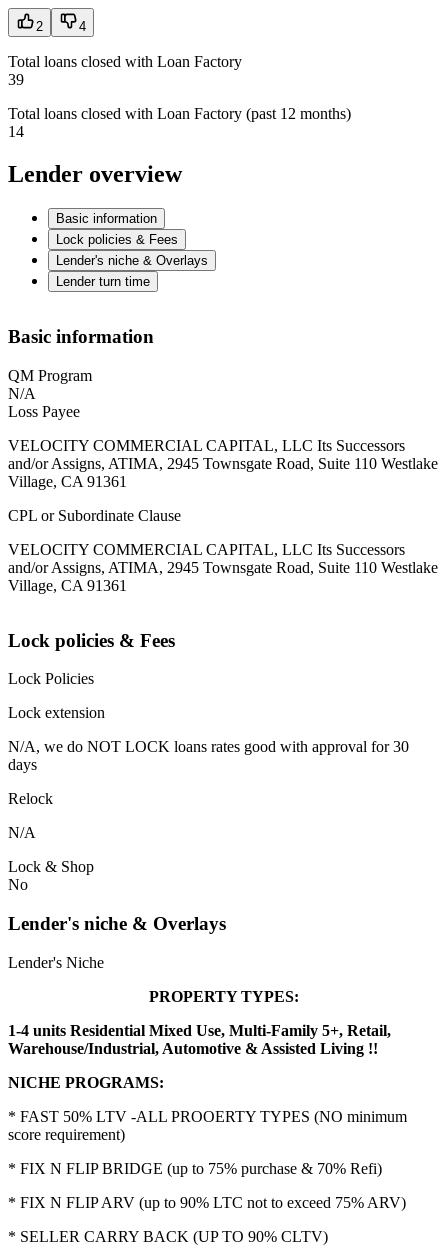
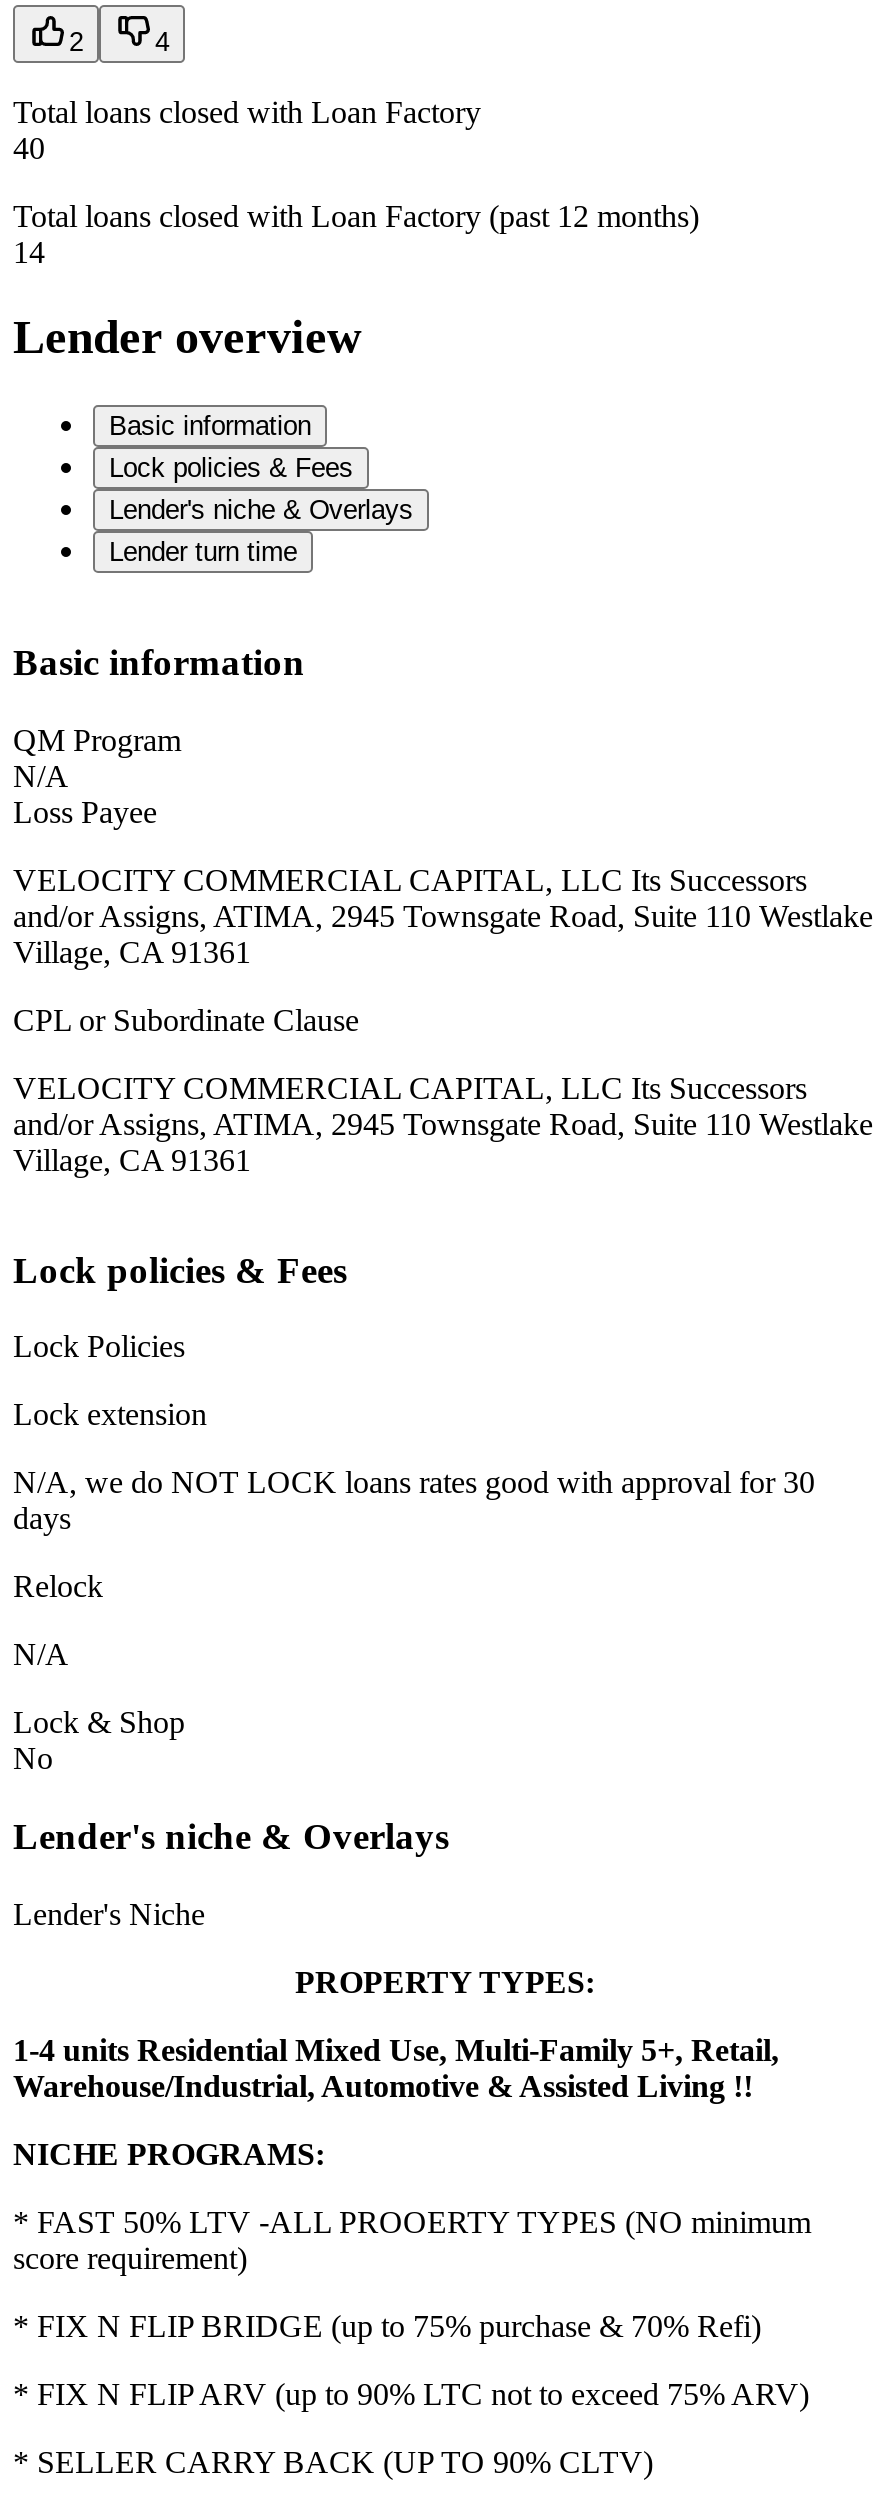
[8,71,24,88] 39 -> [13,130,45,164] 40

